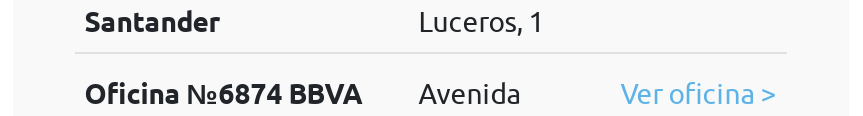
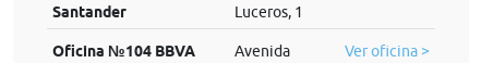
[85,78,363,110] Oficina №6874 BBVA -> [52,42,195,60] Oficina №104 BBVA

